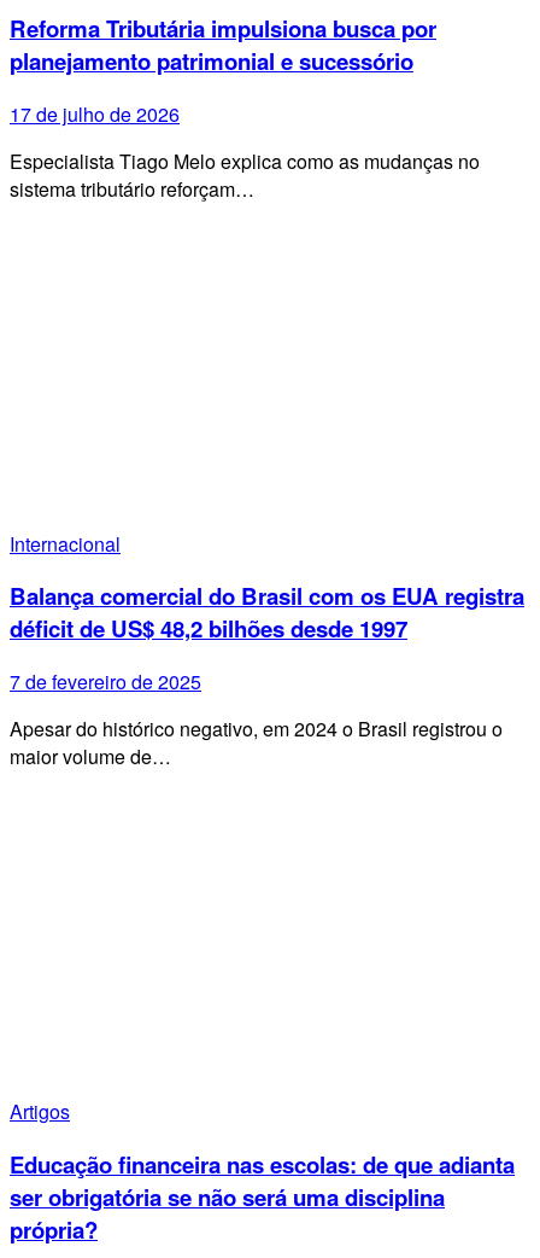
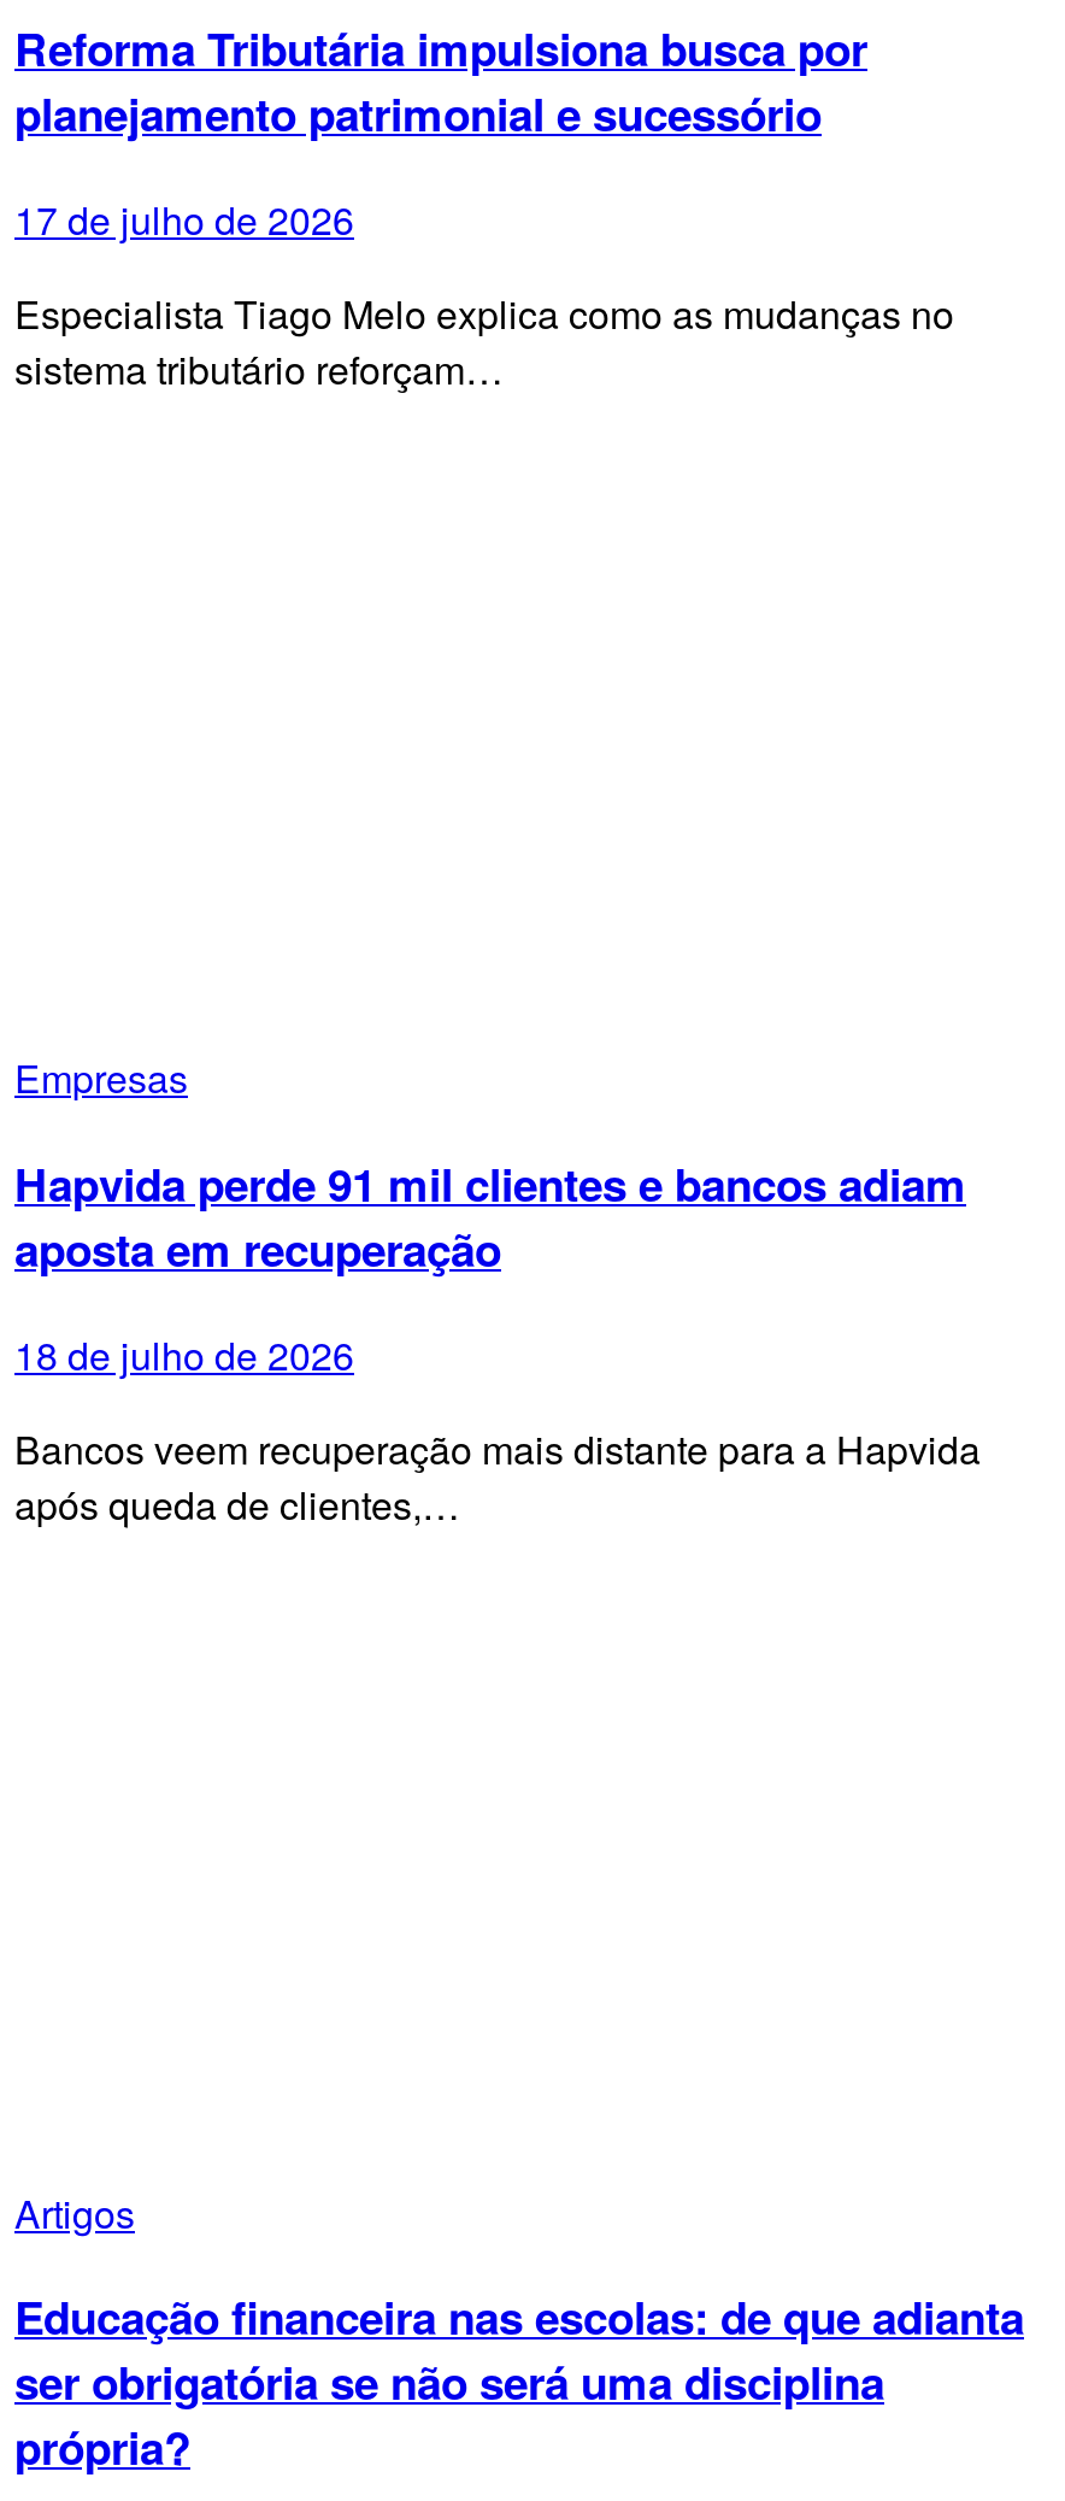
[10,530,121,557] Internacional -> [14,1050,188,1106] Empresas
[10,580,524,645] Balança comercial do Brasil com os EUA registra | déficit de US$ 48,2 bilhões desde 1997 -> [14,1151,966,1281] Hapvida perde 91 mil clientes e bancos adiam | aposta em recuperação
[10,668,201,696] 7 de fevereiro de 2025 -> [14,1326,354,1382] 18 de julho de 2026
[10,715,503,770] Apesar do histórico negativo, em 2024 o Brasil registrou o | maior volume de… -> [14,1420,981,1531] Bancos veem recuperação mais distante para a Hapvida | após queda de clientes,…

